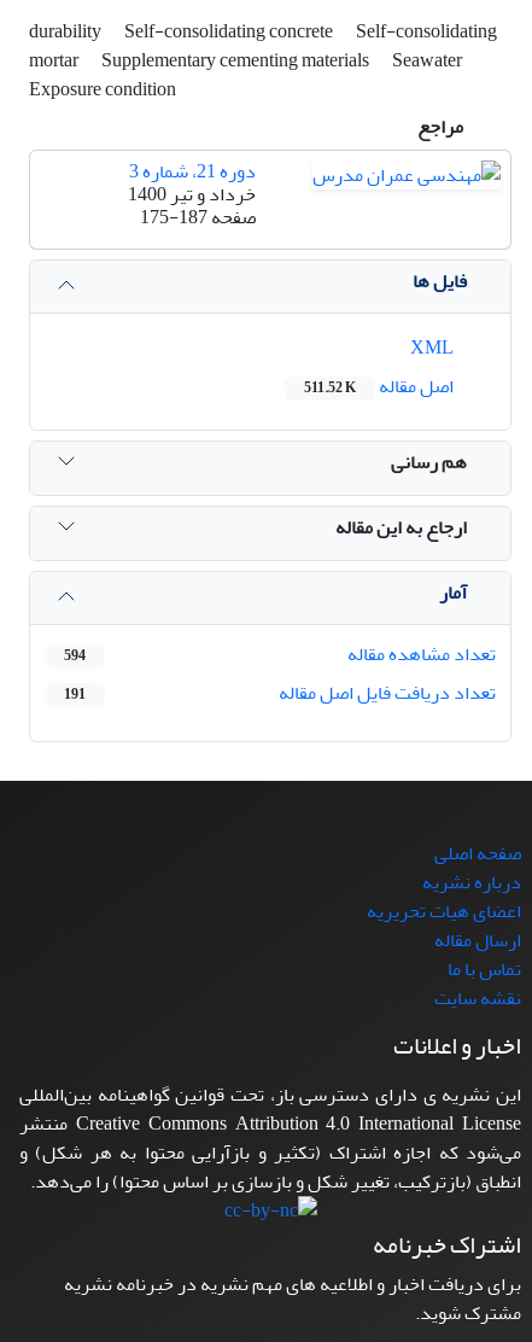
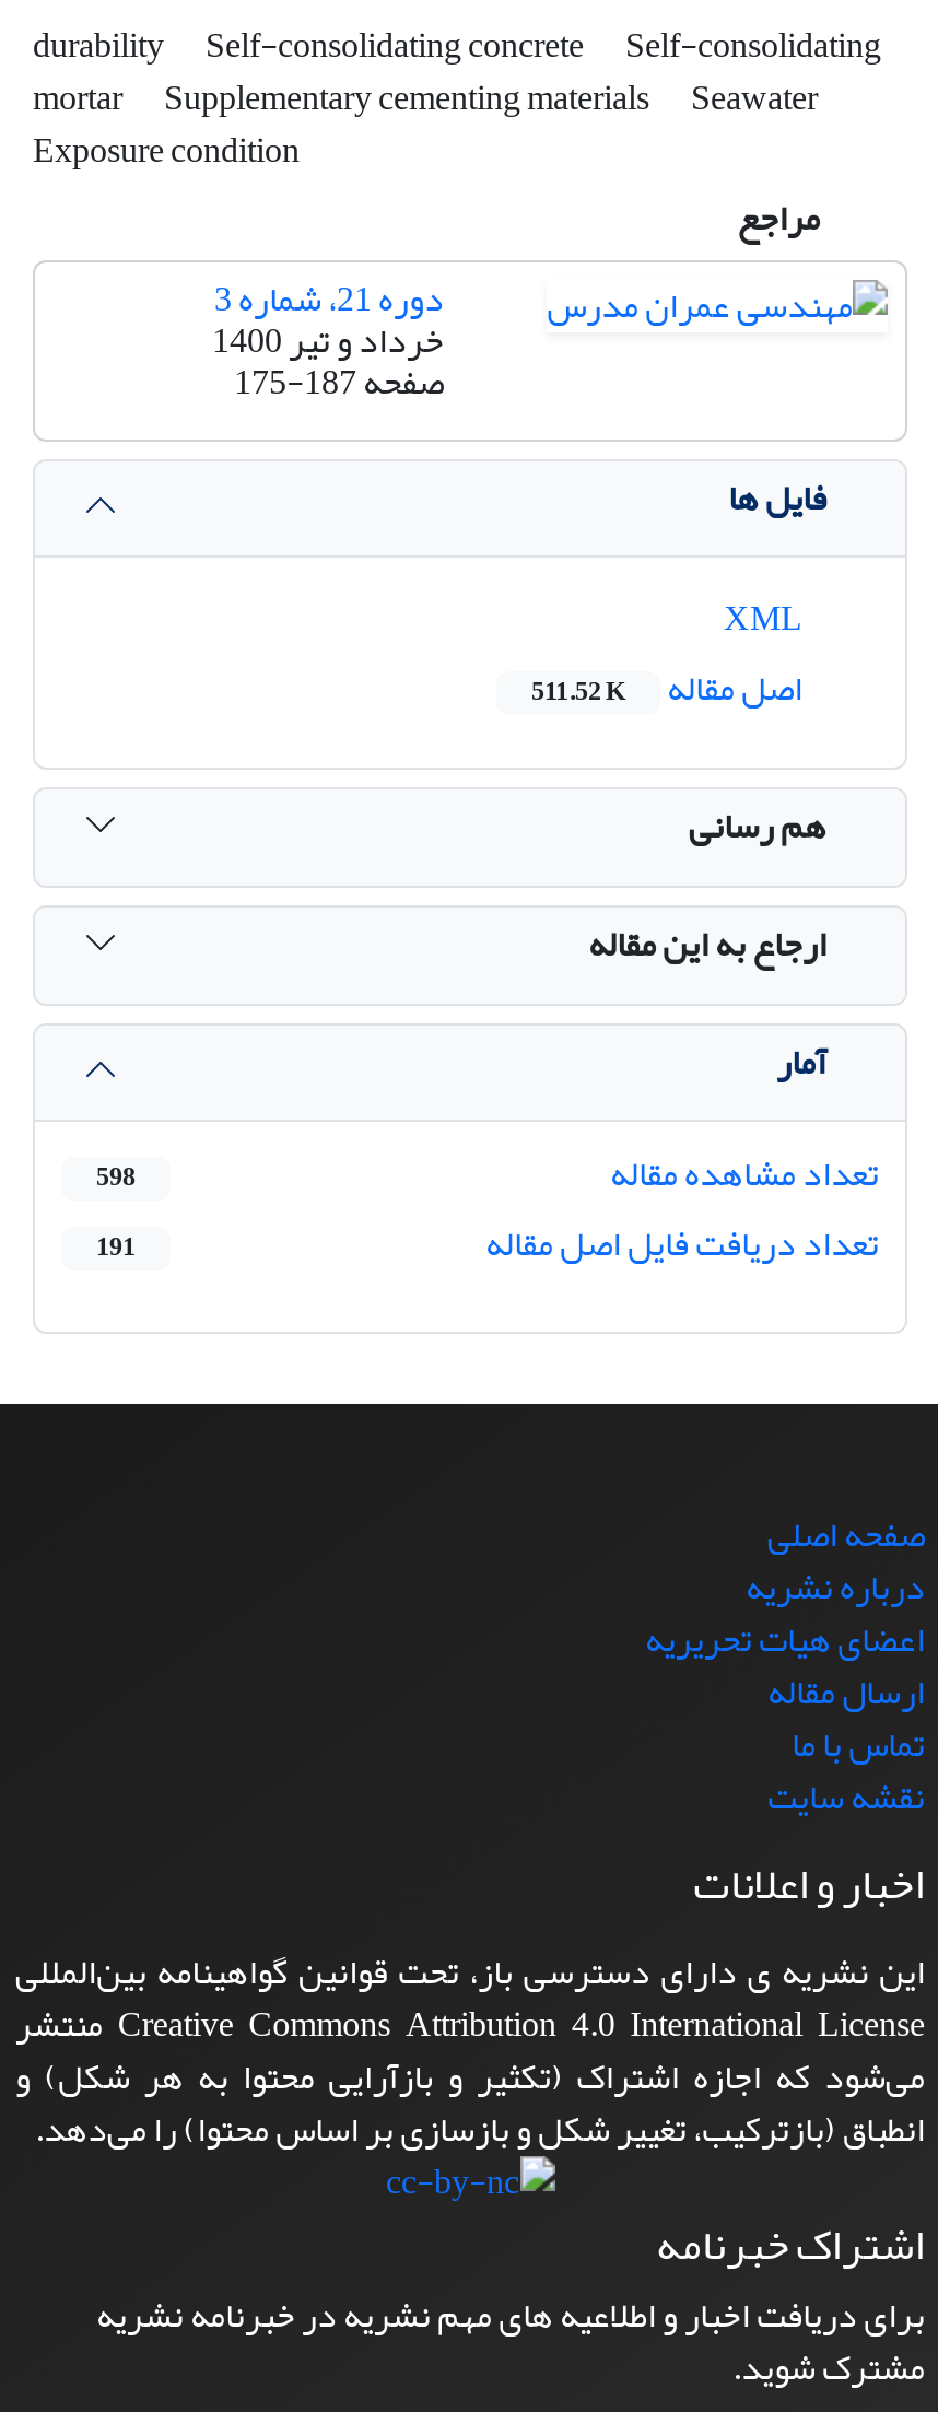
[64,642,86,670] 594 -> [96,1152,136,1203] 598

